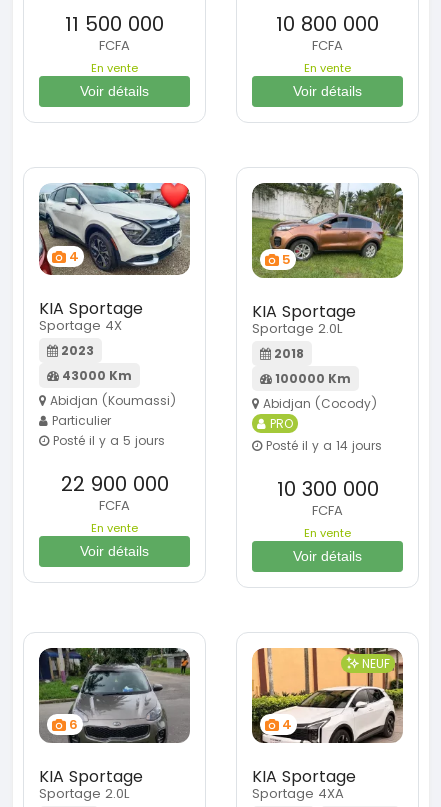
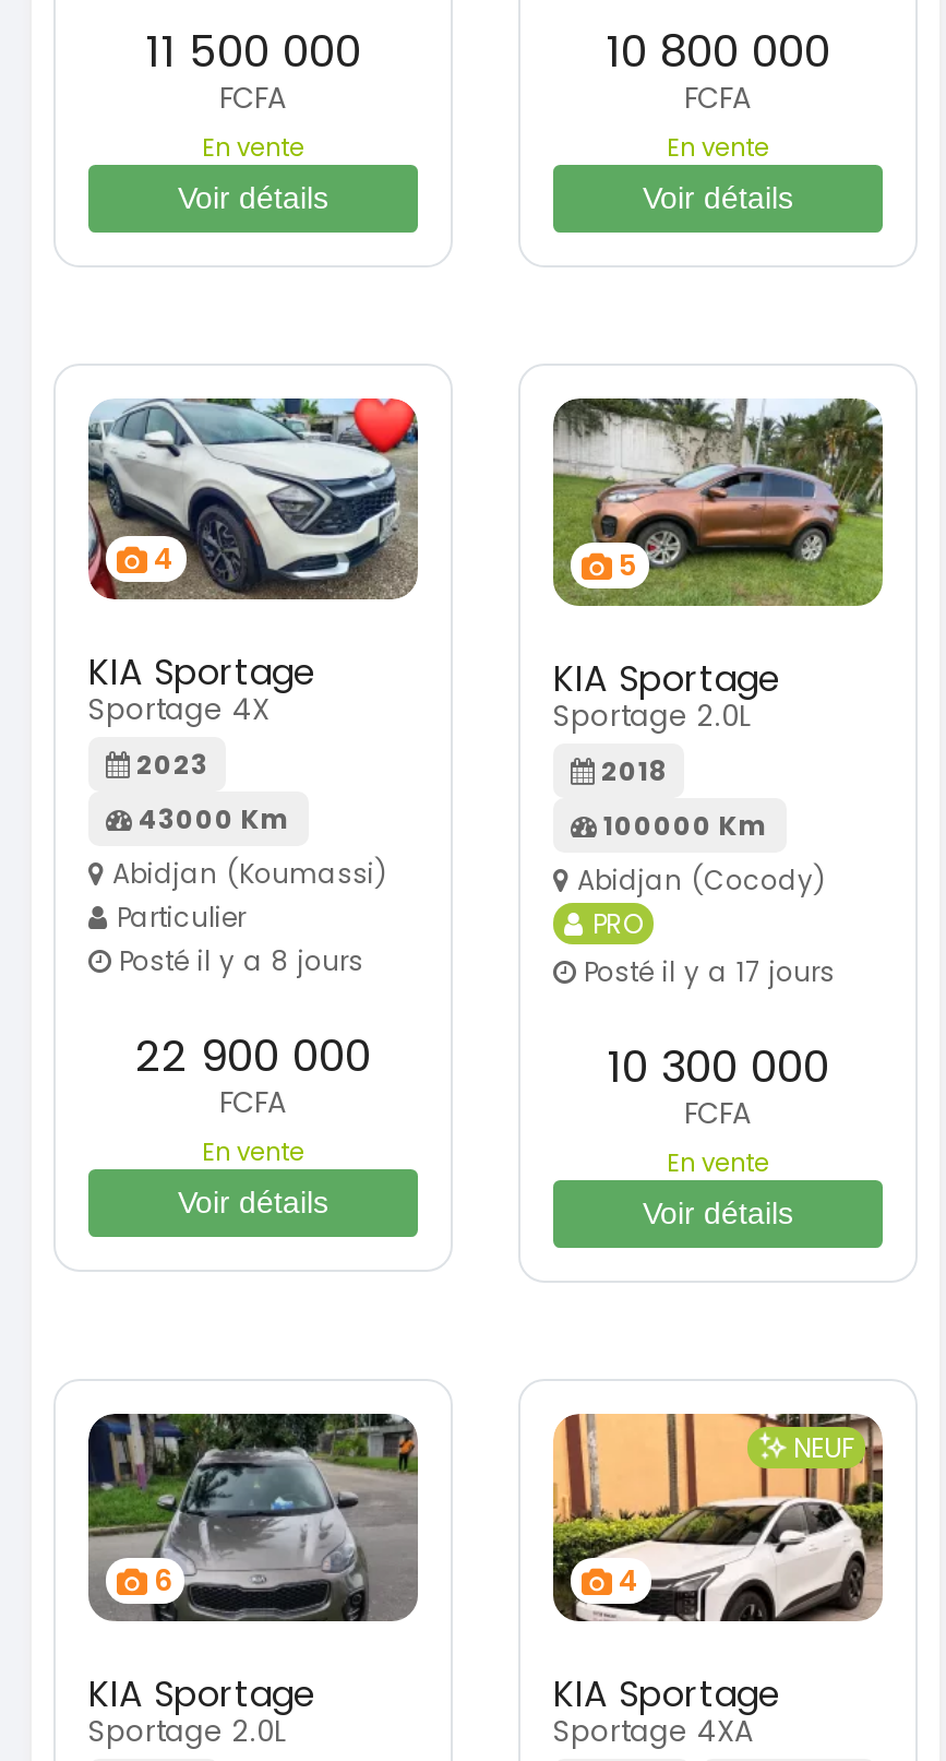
[49,432,165,449] Posté il y a 5 jours -> [110,941,363,978] Posté il y a 8 jours
[262,437,382,454] Posté il y a 14 jours -> [575,952,835,989] Posté il y a 17 jours

